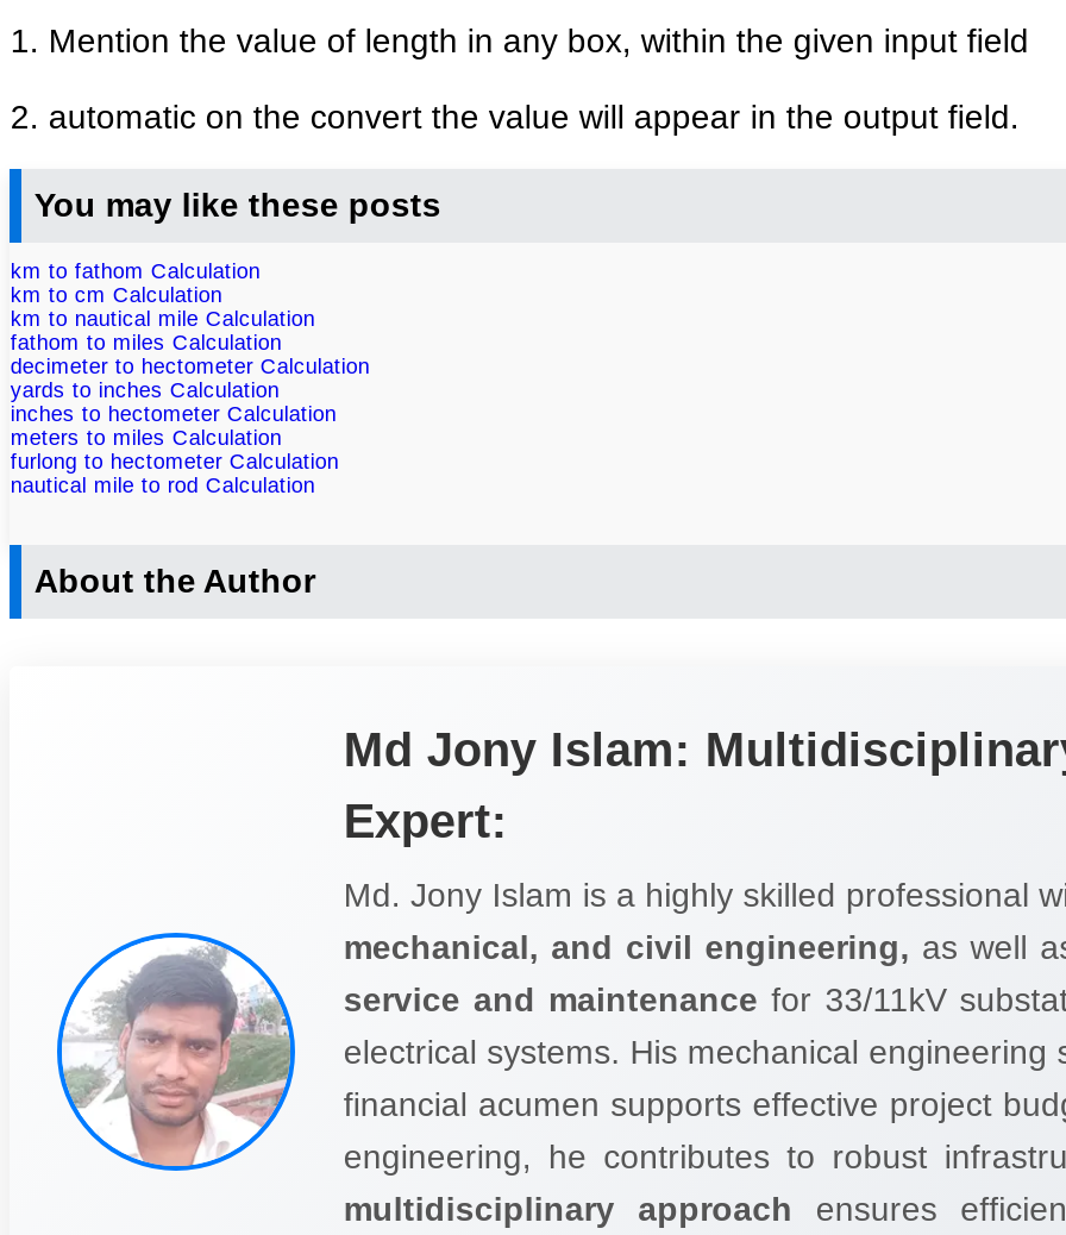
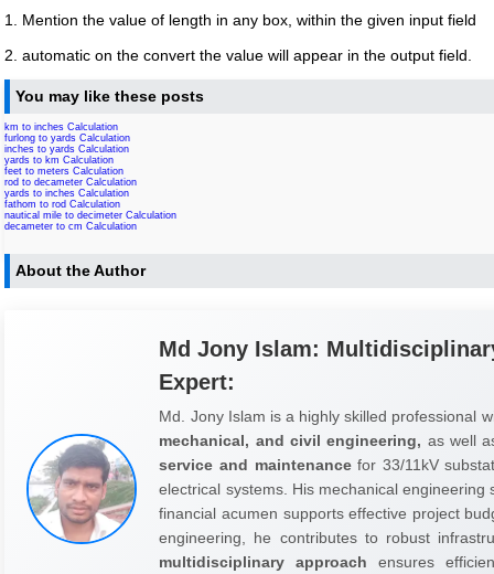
[10,259,370,378] km to fathom Calculation | km to cm Calculation | km to nautical mile Calculation | fathom to miles Calculation | decimeter to hectometer Calculation -> [5,121,137,188] km to inches Calculation | furlong to yards Calculation | inches to yards Calculation | yards to km Calculation | feet to meters Calculation | rod to decameter Calculation
[10,402,339,497] inches to hectometer Calculation | meters to miles Calculation | furlong to hectometer Calculation | nautical mile to rod Calculation -> [5,199,177,232] fathom to rod Calculation | nautical mile to decimeter Calculation | decameter to cm Calculation

